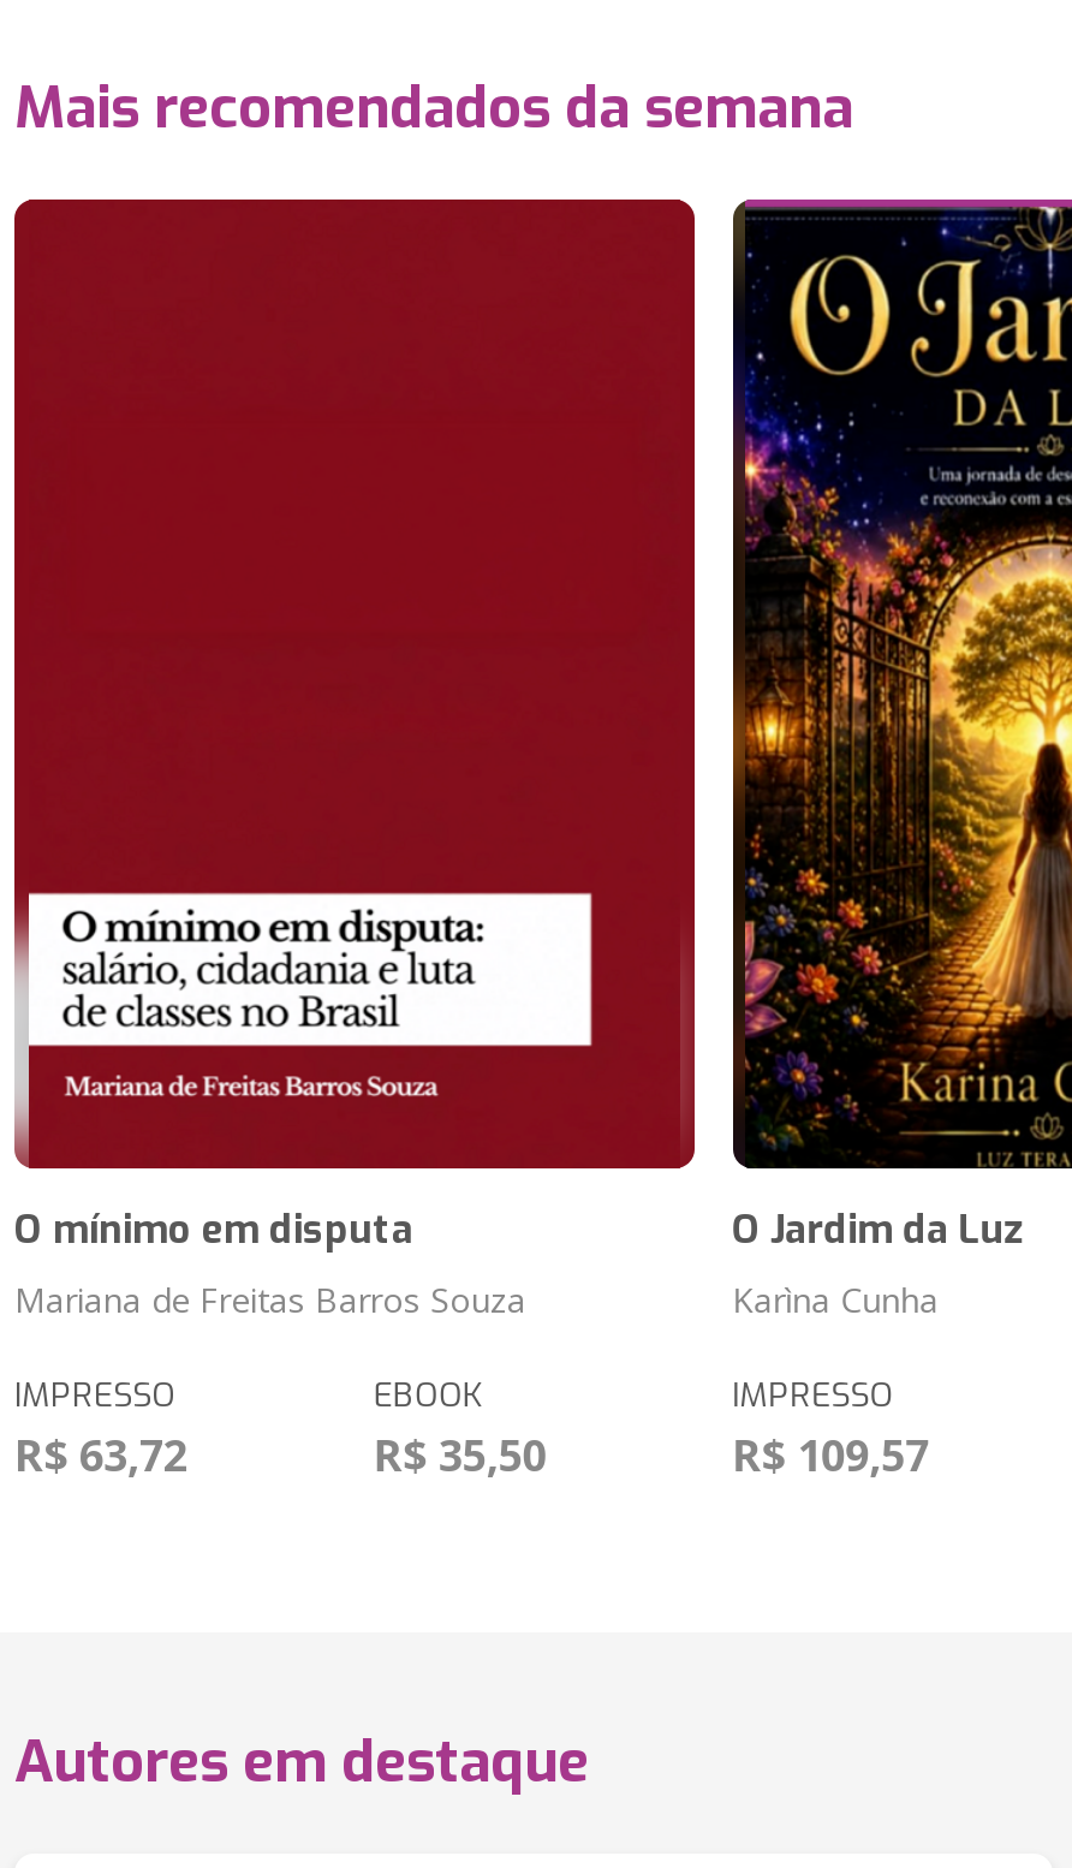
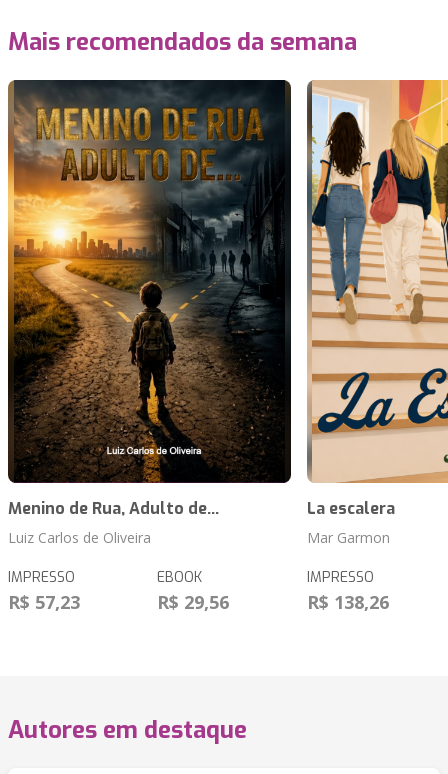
[12,197,697,1323] [image] | O mínimo em disputa | Mariana de Freitas Barros Souza -> [7,79,292,547] [image] | Menino de Rua, Adulto de... | Luiz Carlos de Oliveira
[731,197,1065,1323] [image] | O Jardim da Luz | Karìna Cunha -> [306,79,445,547] [image] | La escalera | Mar Garmon
[14,1426,187,1484] R$ 63,72 -> [8,590,80,614] R$ 57,23
[373,1426,546,1484] R$ 35,50 -> [157,590,229,614] R$ 29,56
[732,1426,929,1484] R$ 109,57 -> [307,590,389,614] R$ 138,26

